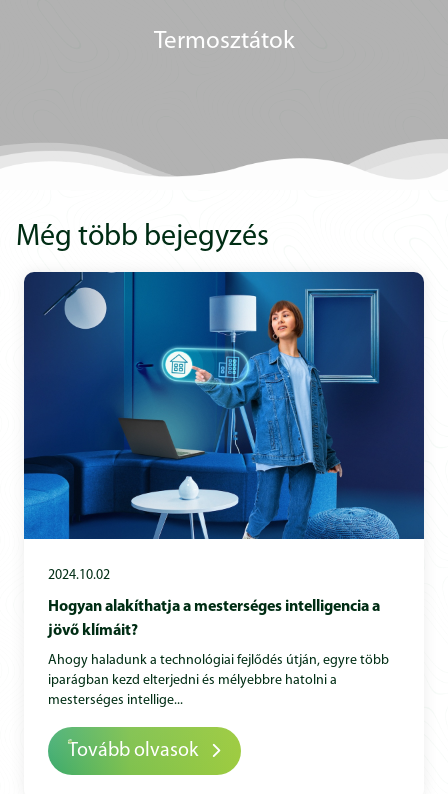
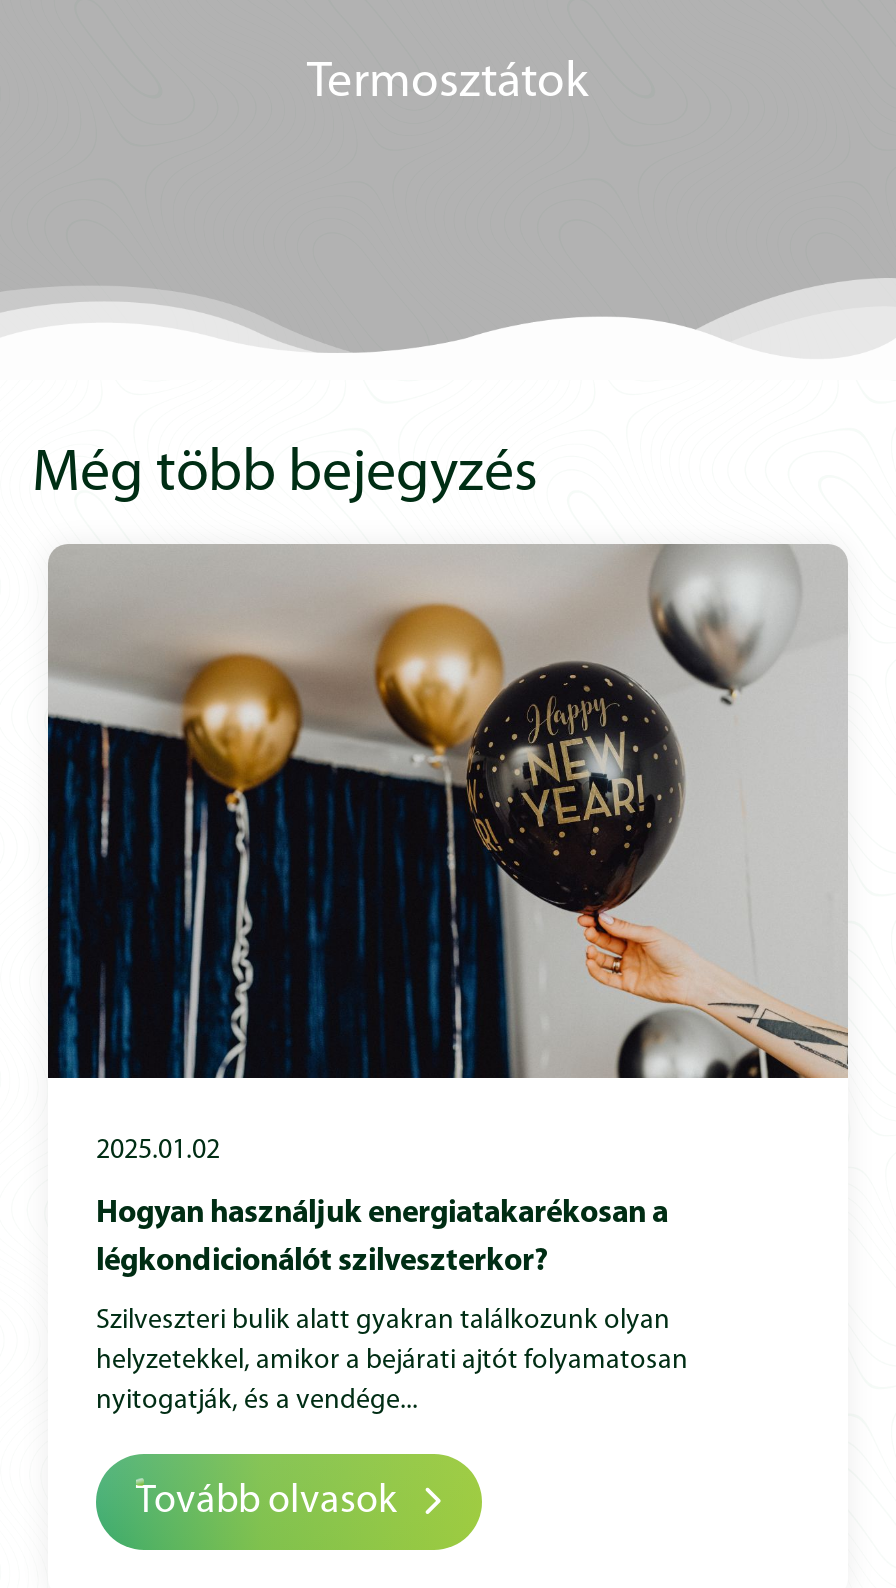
[23,271,425,583] [image] | 2024.10.02 -> [46,544,850,1166] [image] | 2025.01.02
[48,599,380,615] Hogyan alakíthatja a mesterséges intelligencia a -> [96,1198,668,1230] Hogyan használjuk energiatakarékosan a
[48,623,138,639] jövő klímáit? -> [96,1246,548,1278] légkondicionálót szilveszterkor?
[48,653,389,708] Ahogy haladunk a technológiai fejlődés útján, egyre több | iparágban kezd elterjedni és mélyebbre hatolni a | mesterséges intellige... -> [96,1306,688,1416] Szilveszteri bulik alatt gyakran találkozunk olyan | helyzetekkel, amikor a bejárati ajtót folyamatosan | nyitogatják, és a vendége...

